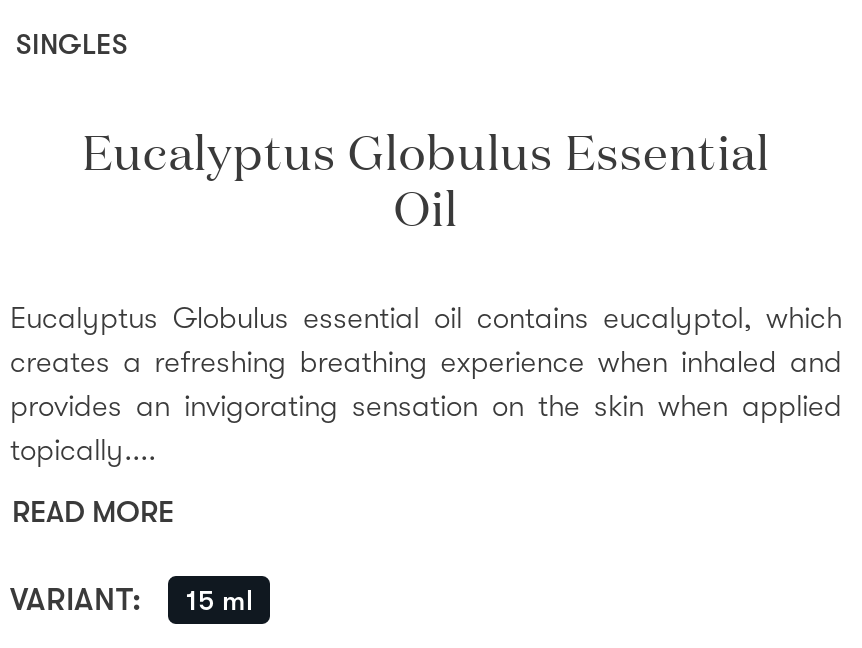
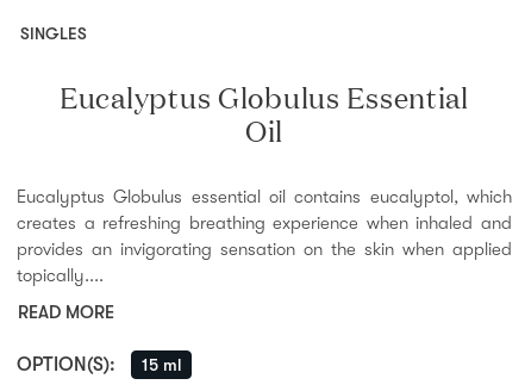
[10,581,142,617] VARIANT: -> [17,353,115,375] OPTION(S):

